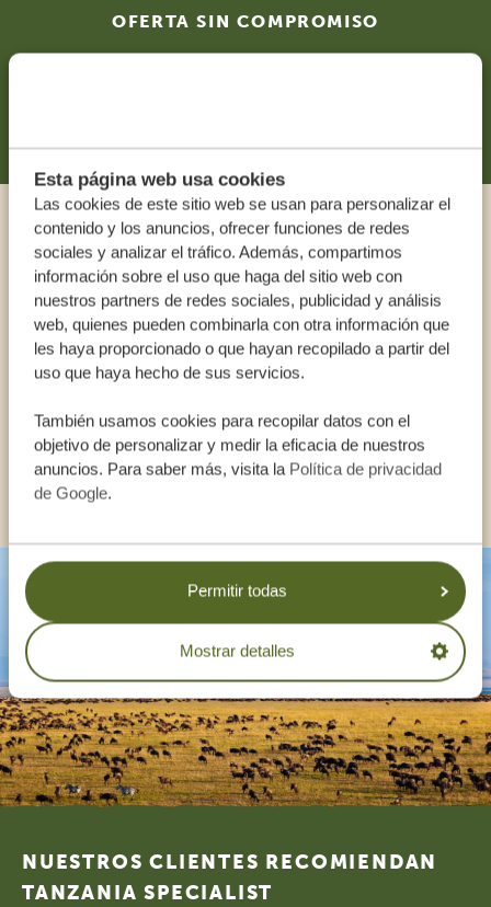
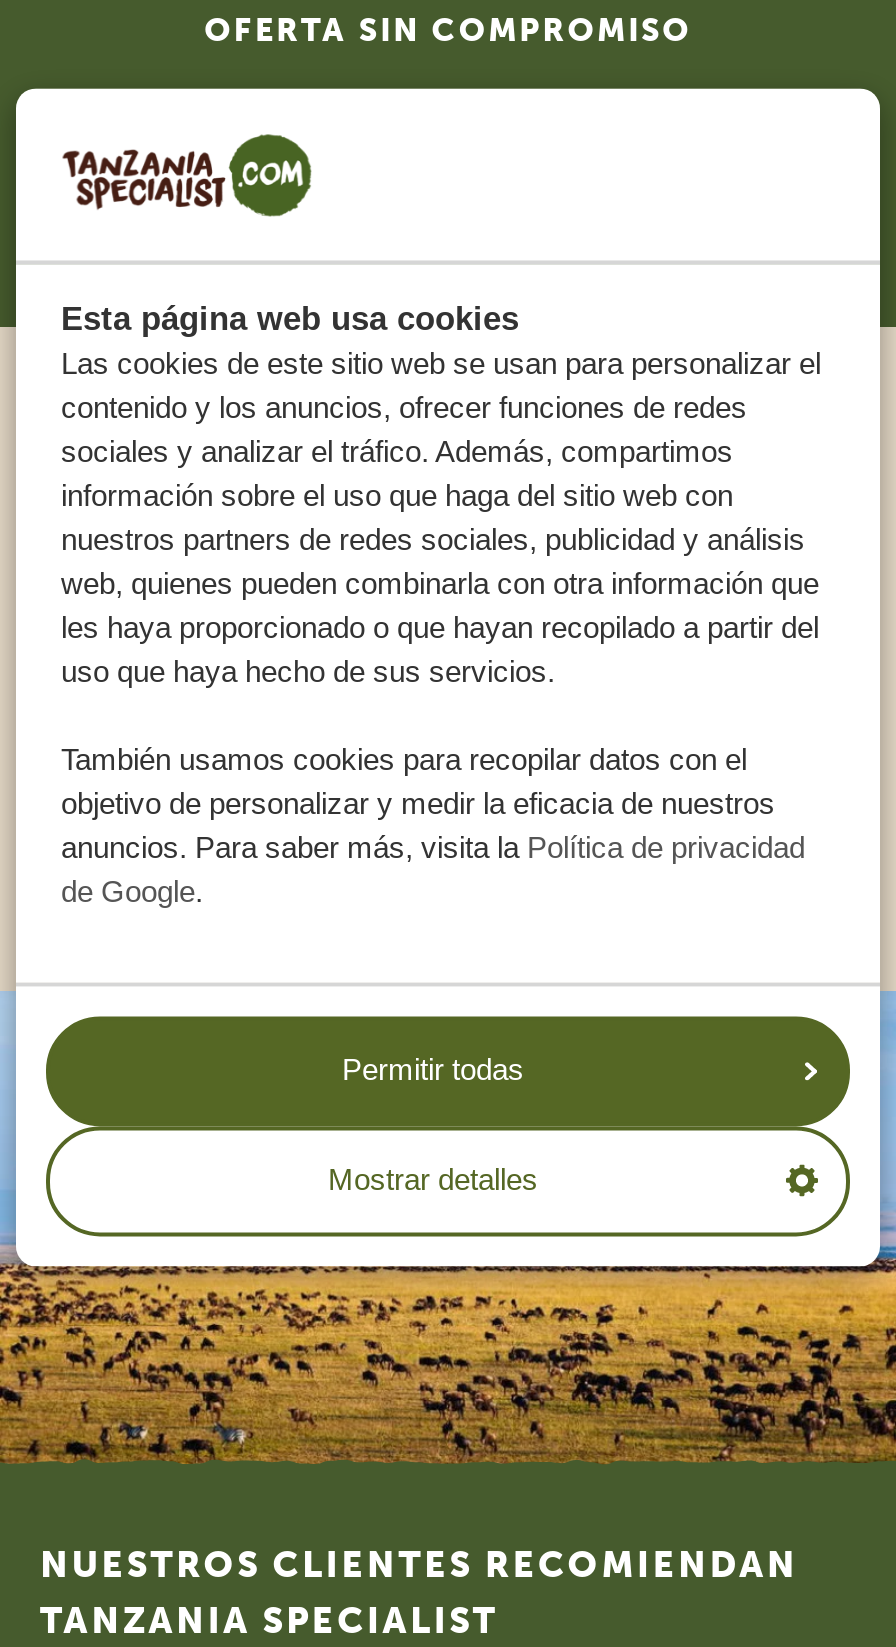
none -> [62,133,314,219] [image]

